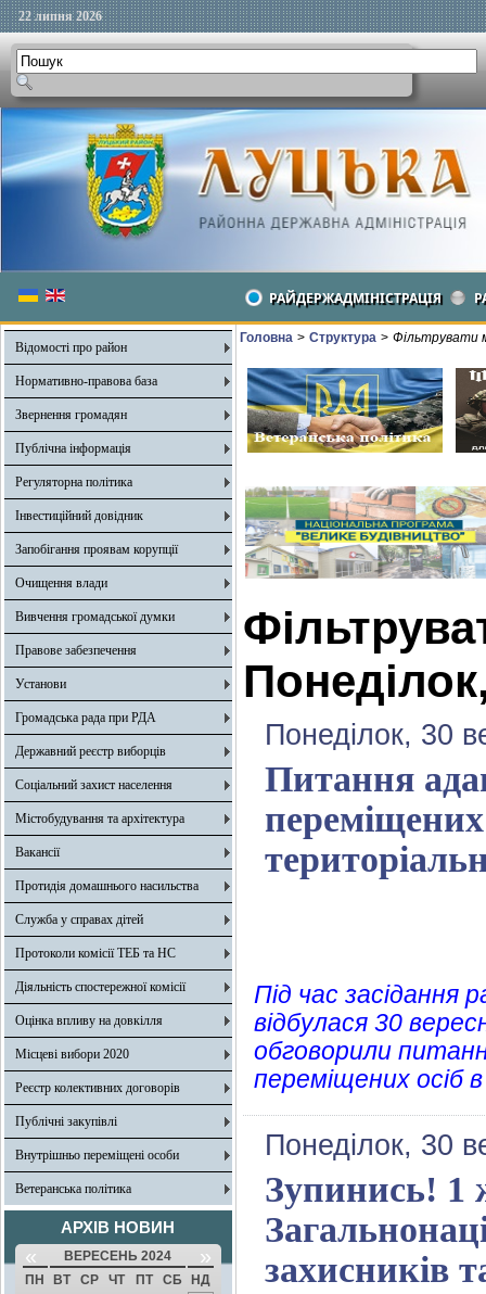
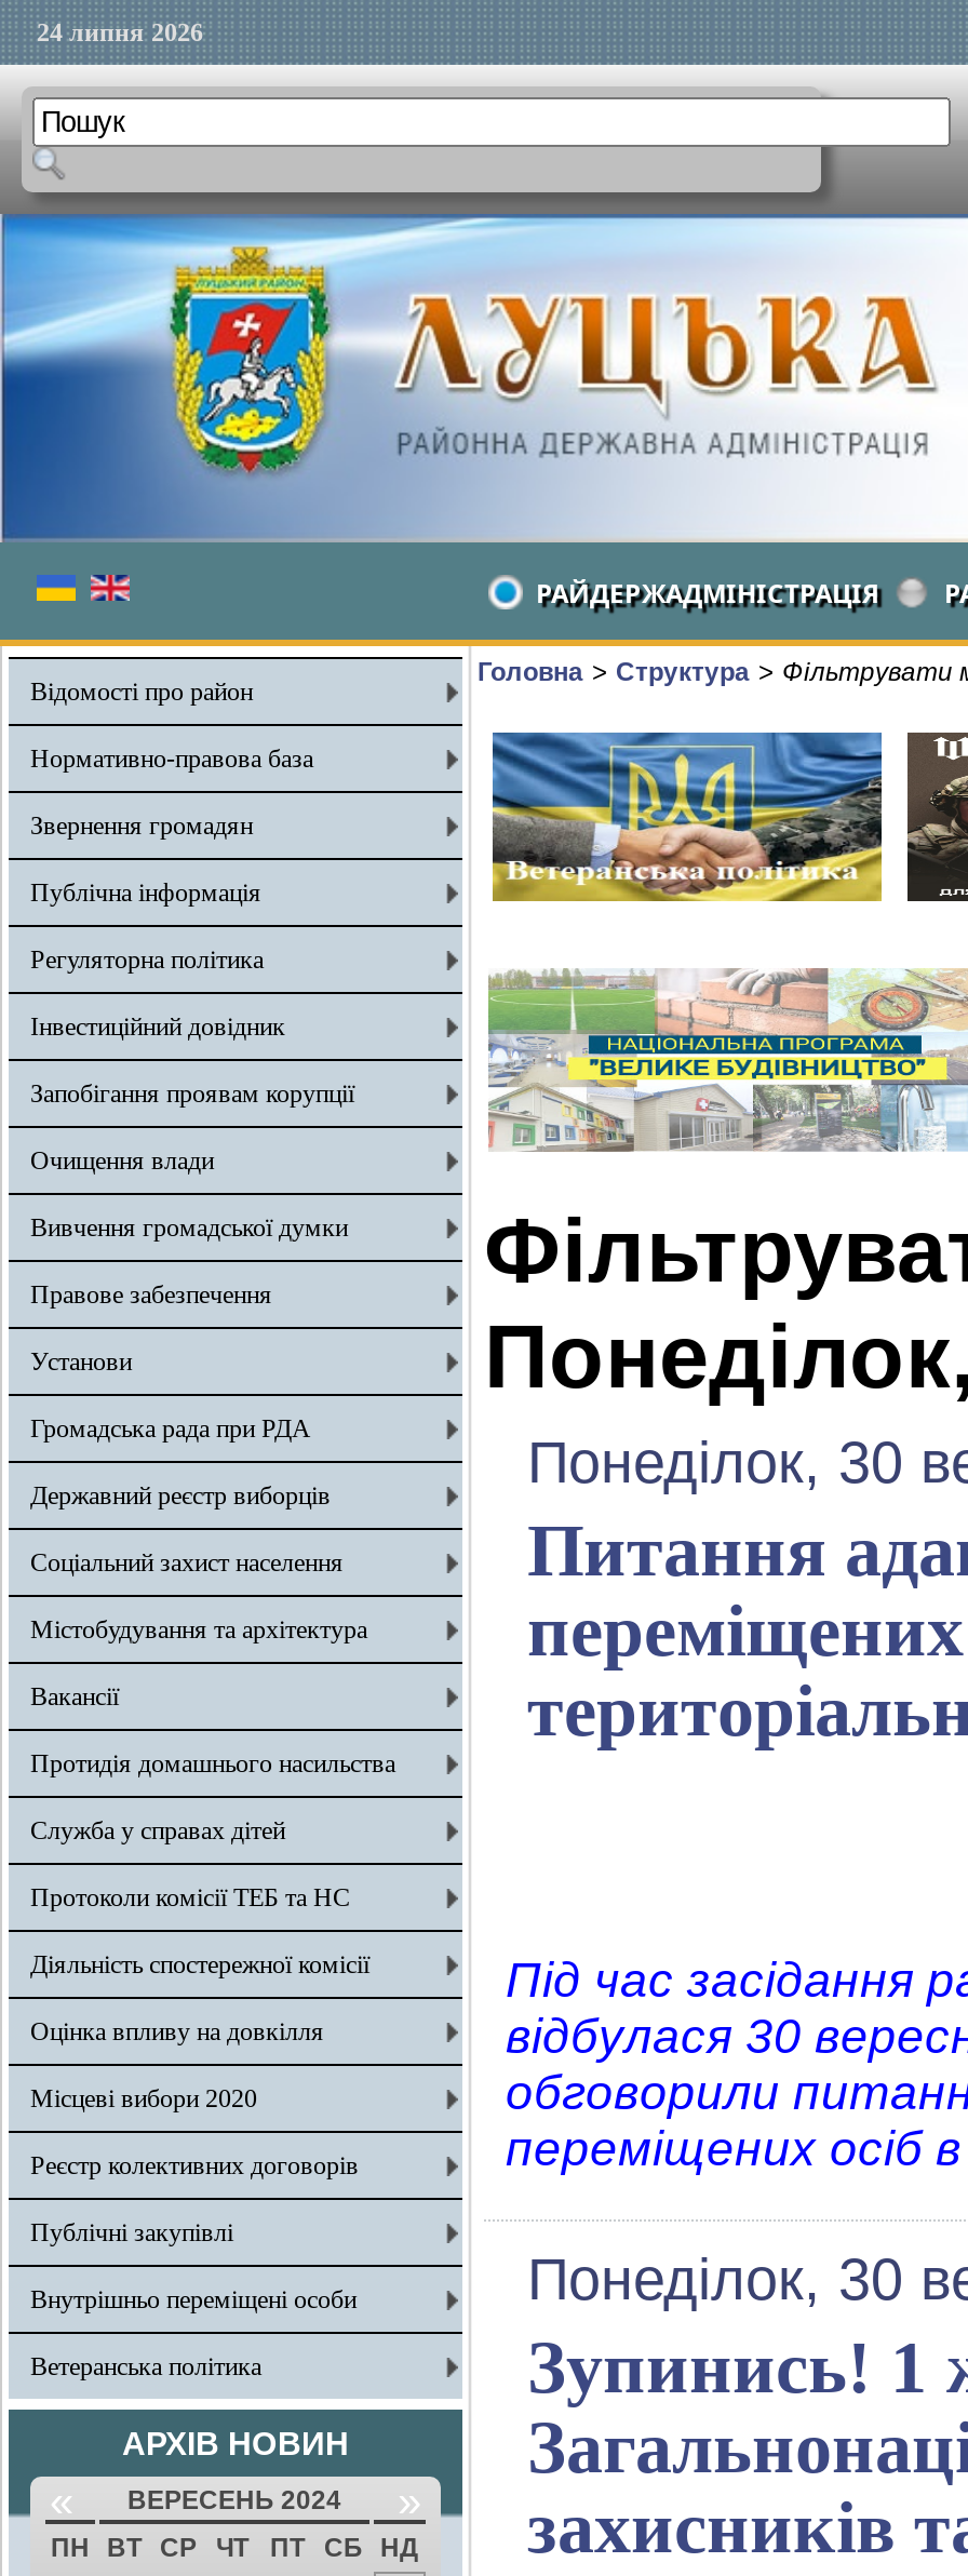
[18,9,102,24] 22 липня 2026 -> [37,17,203,48] 24 липня 2026

